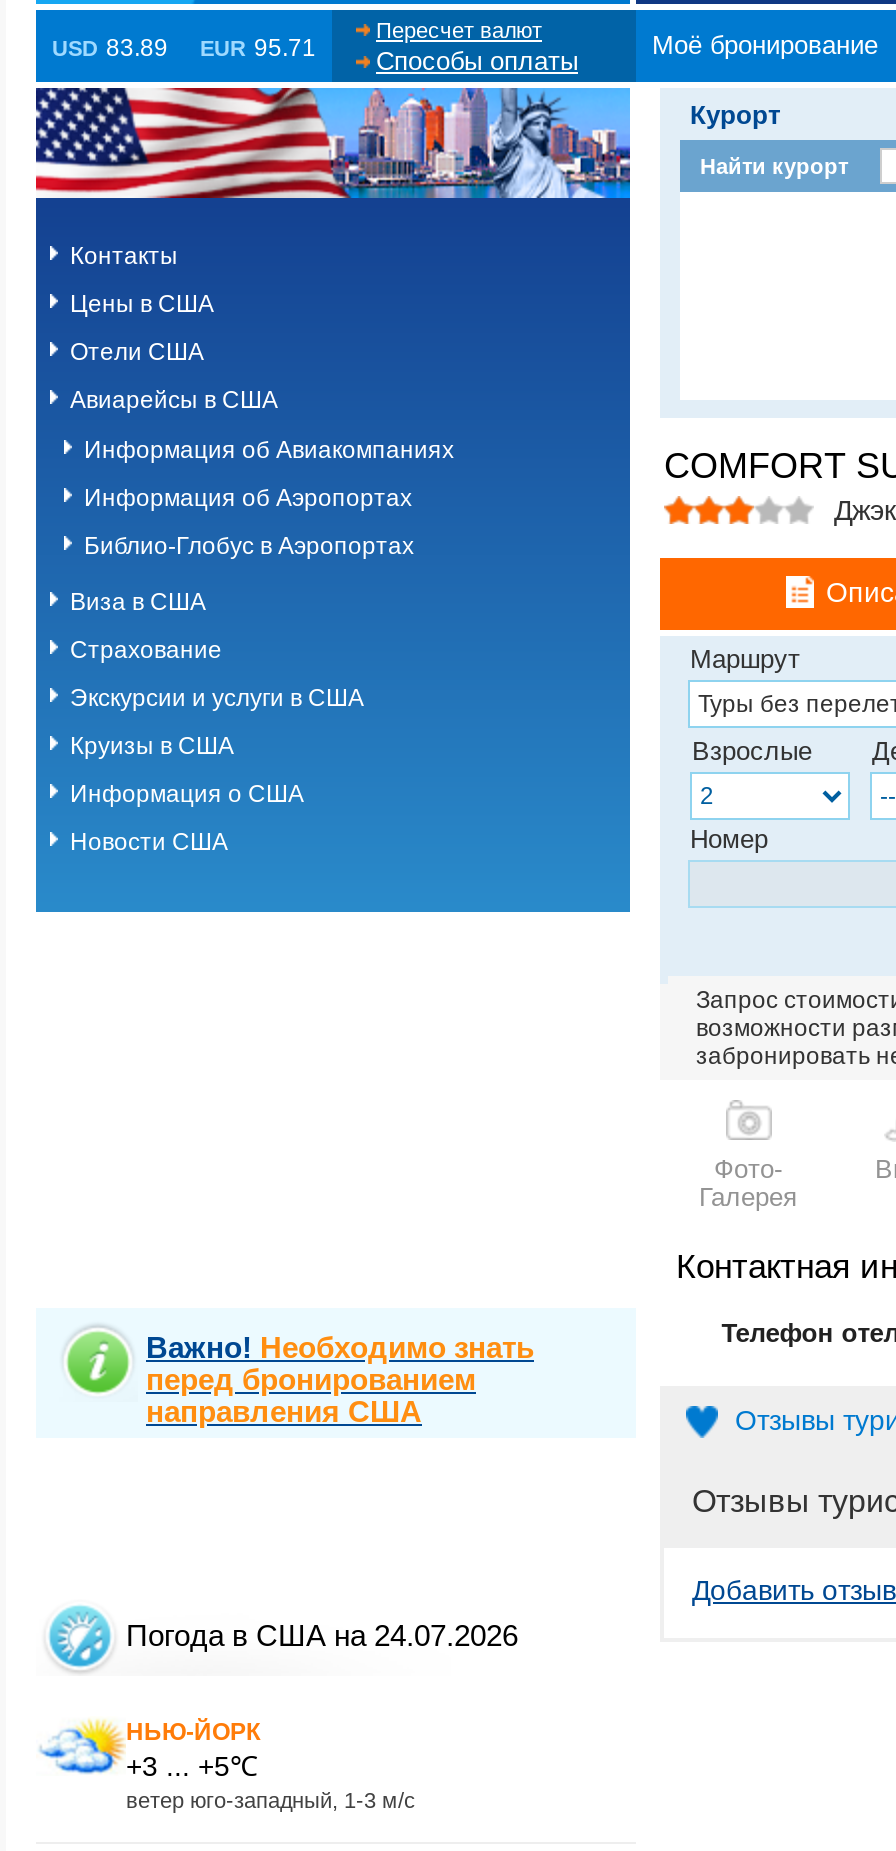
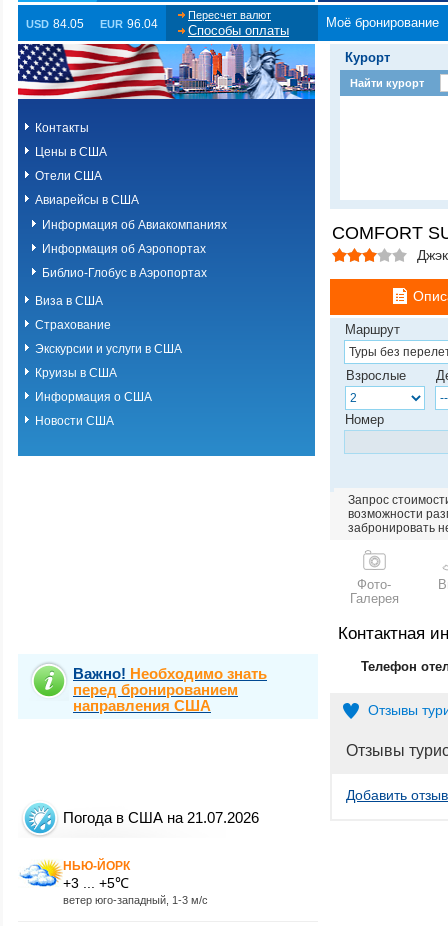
[52,34,168,62] USD 83.89 -> [26,17,84,31] USD 84.05
[200,34,316,62] EUR 95.71 -> [100,17,158,31] EUR 96.04
[126,1618,518,1652] Погода в США на 24.07.2026 -> [63,809,259,826] Погода в США на 21.07.2026

